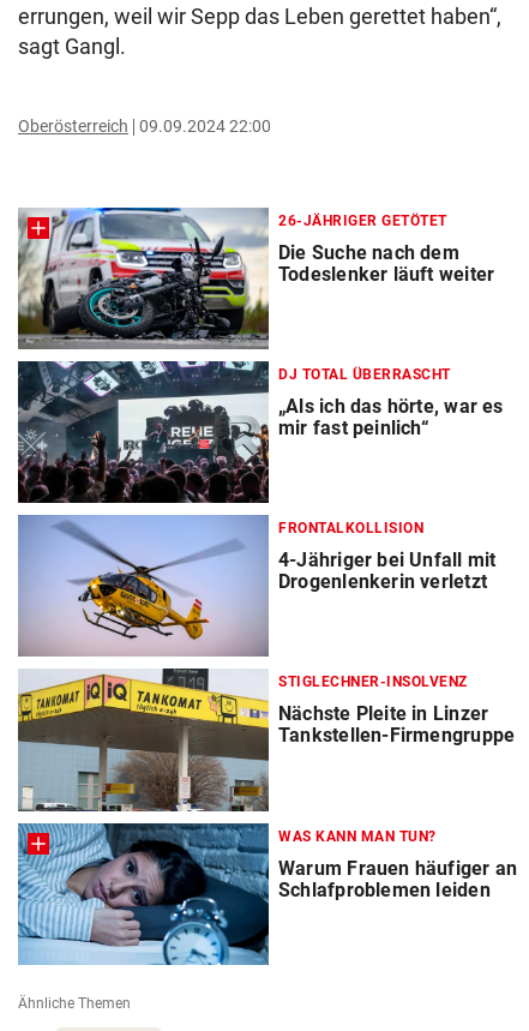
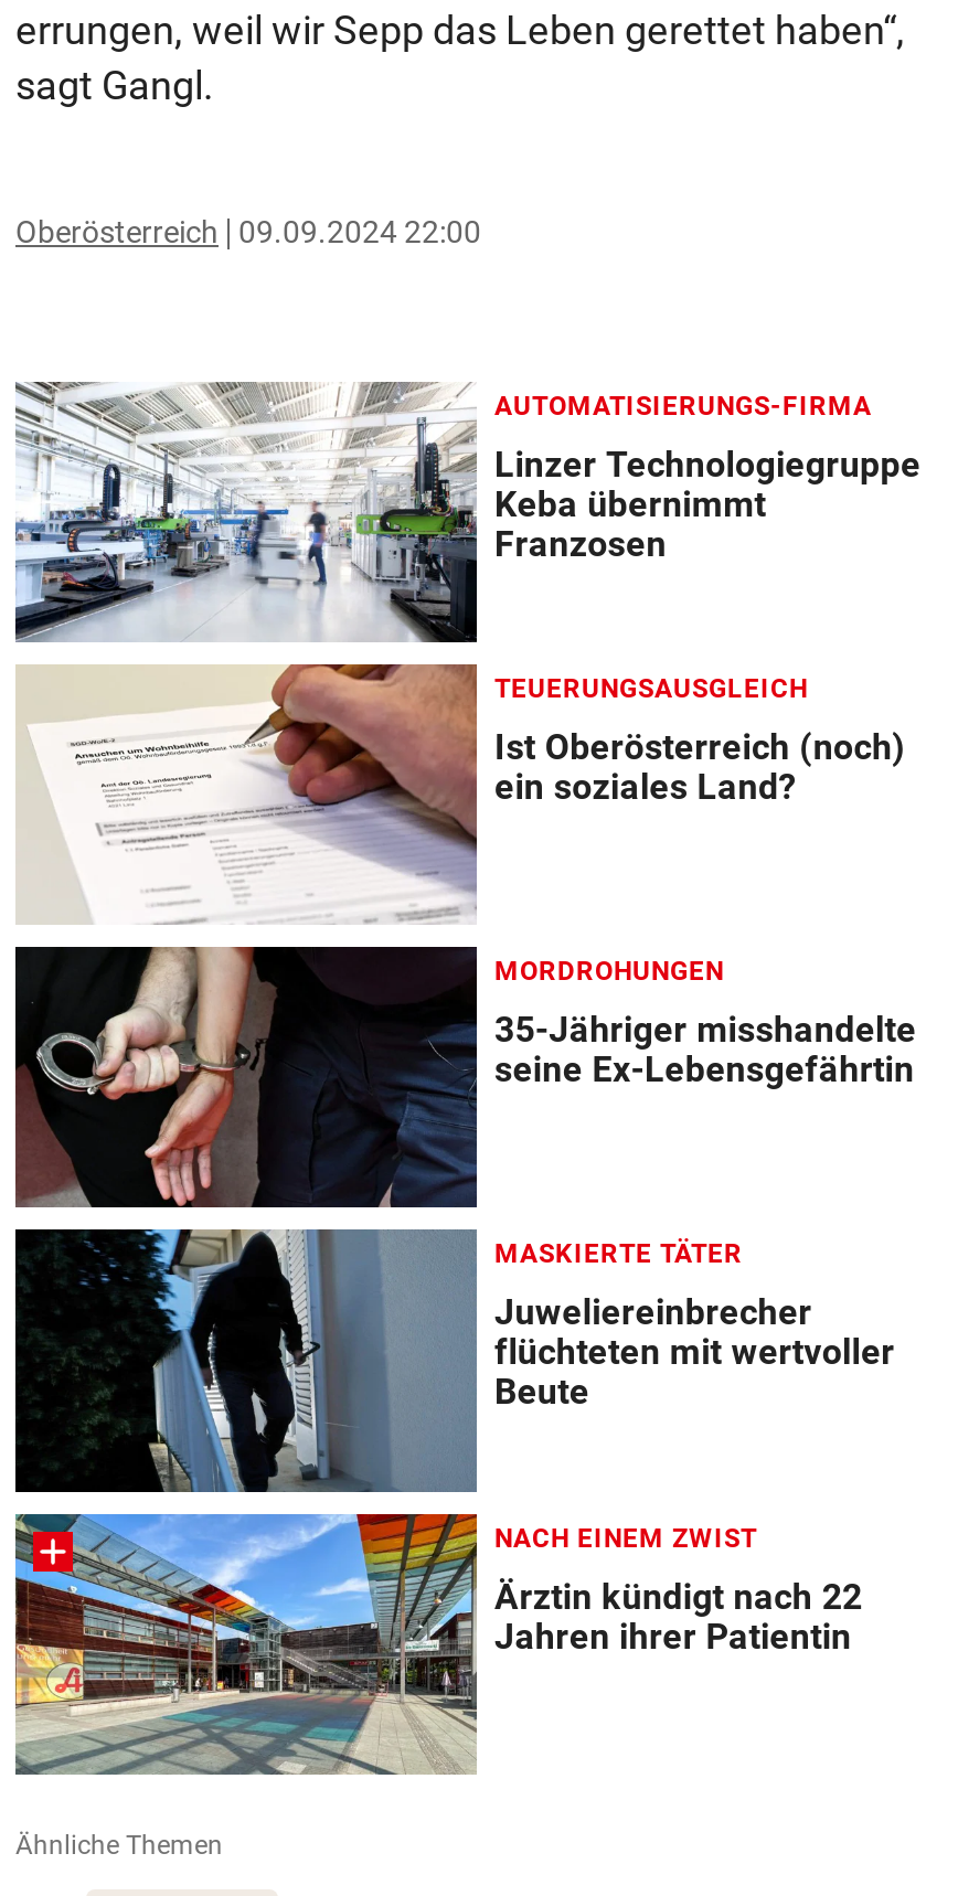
[17,206,447,349] [image] | 26-JÄHRIGER GETÖTET -> [15,380,872,642] [image] | AUTOMATISIERUNGS-FIRMA
[278,241,494,286] Die Suche nach dem | Todeslenker läuft weiter -> [494,444,921,565] Linzer Technologiegruppe | Keba übernimmt | Franzosen
[17,360,450,504] [image] | DJ TOTAL ÜBERRASCHT -> [15,662,808,925] [image] | TEUERUNGSAUSGLEICH
[278,395,503,440] „Als ich das hörte, war es | mir fast peinlich“ -> [494,727,906,808] Ist Oberösterreich (noch) | ein soziales Land?
[18,515,423,657] [image] | FRONTALKOLLISION -> [13,945,724,1210] [image] | MORDROHUNGEN
[278,549,496,593] 4-Jähriger bei Unfall mit | Drogenlenkerin verletzt -> [494,1009,917,1091] 35-Jähriger misshandelte | seine Ex-Lebensgefährtin
[17,669,467,813] [image] | STIGLECHNER-INSOLVENZ -> [13,1227,743,1494] [image] | MASKIERTE TÄTER
[278,703,515,747] Nächste Pleite in Linzer | Tankstellen-Firmengruppe -> [494,1292,895,1414] Juweliereinbrecher | flüchteten mit wertvoller | Beute
[17,822,436,966] [image] | WAS KANN MAN TUN? -> [13,1512,757,1777] [image] | NACH EINEM ZWIST
[278,856,517,901] Warum Frauen häufiger an | Schlafproblemen leiden -> [494,1575,863,1657] Ärztin kündigt nach 22 | Jahren ihrer Patientin

